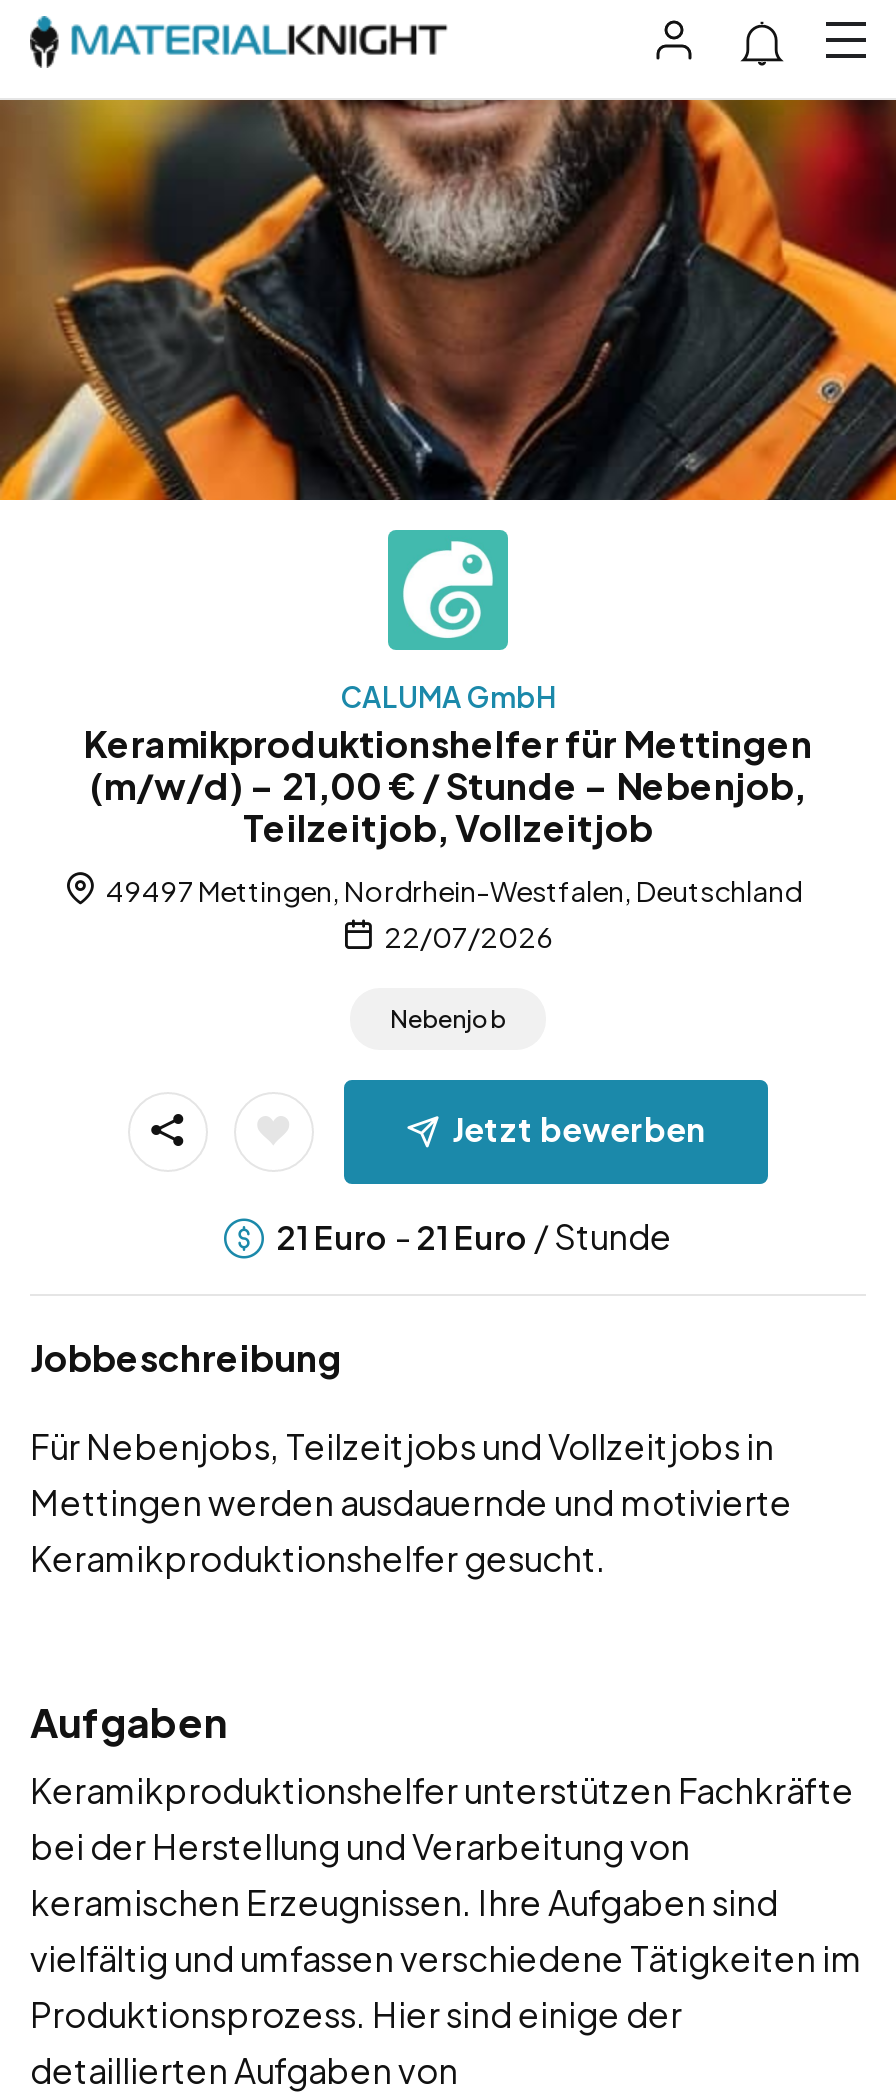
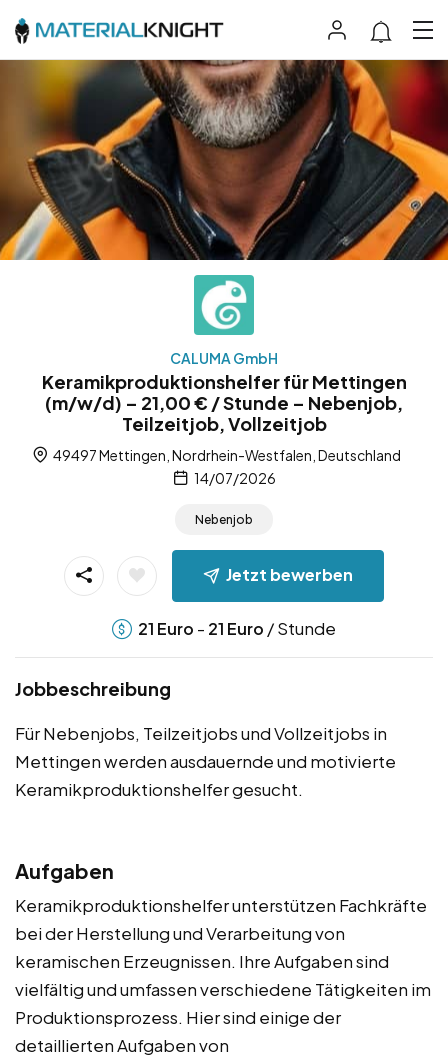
[380,919,554,955] 22/07/2026 -> [191,469,275,487] 14/07/2026

